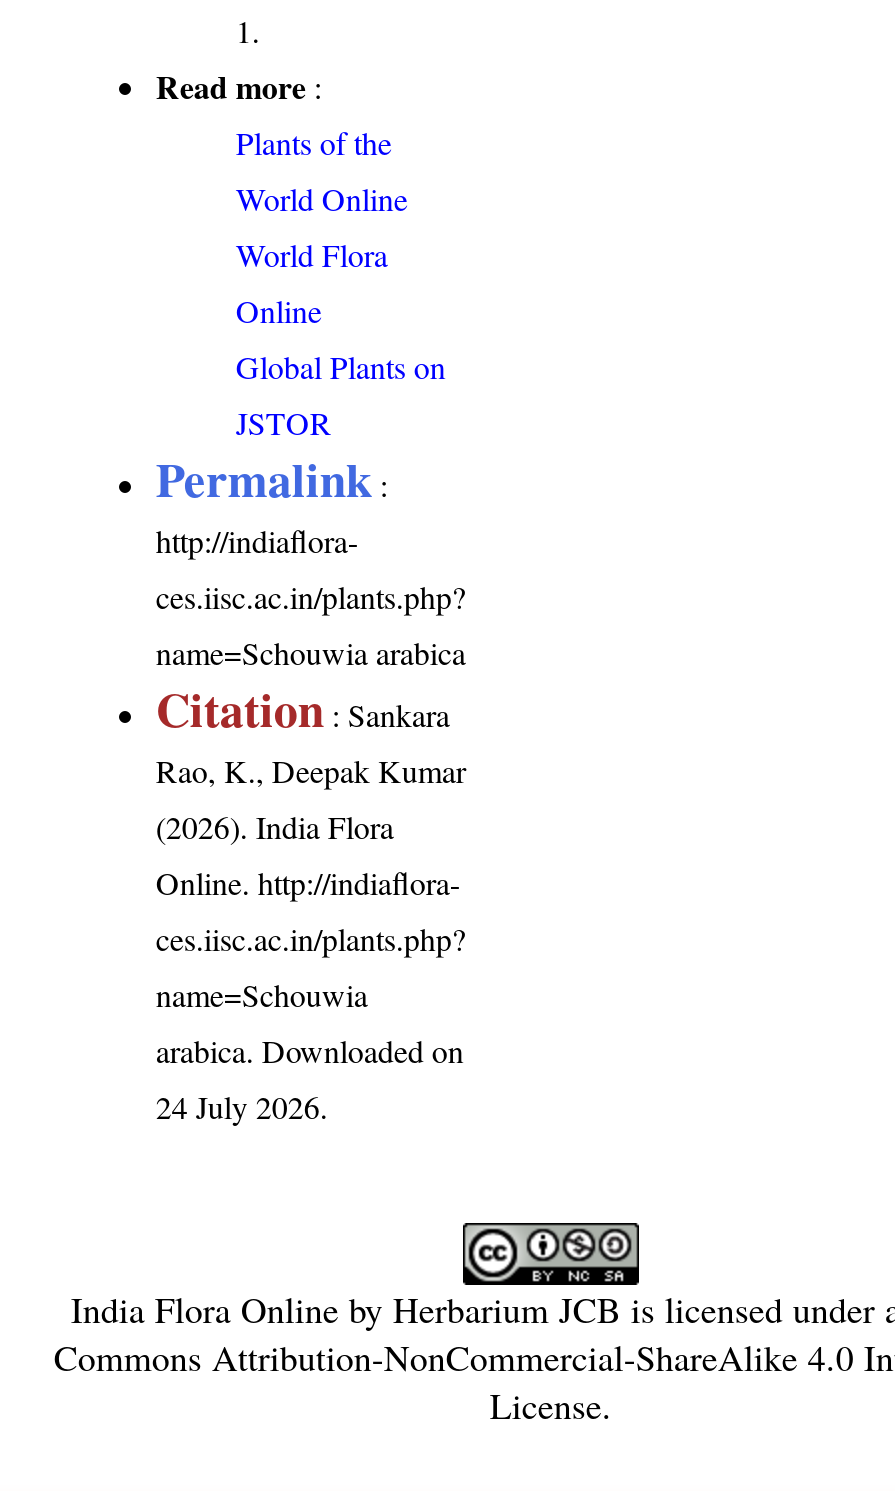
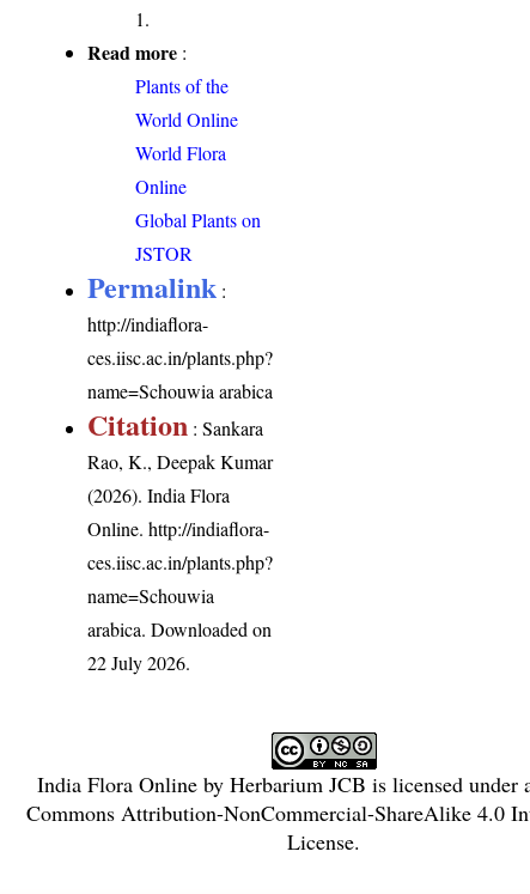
[156,1085,328,1127] 24 July 2026. -> [88,650,191,675] 22 July 2026.

